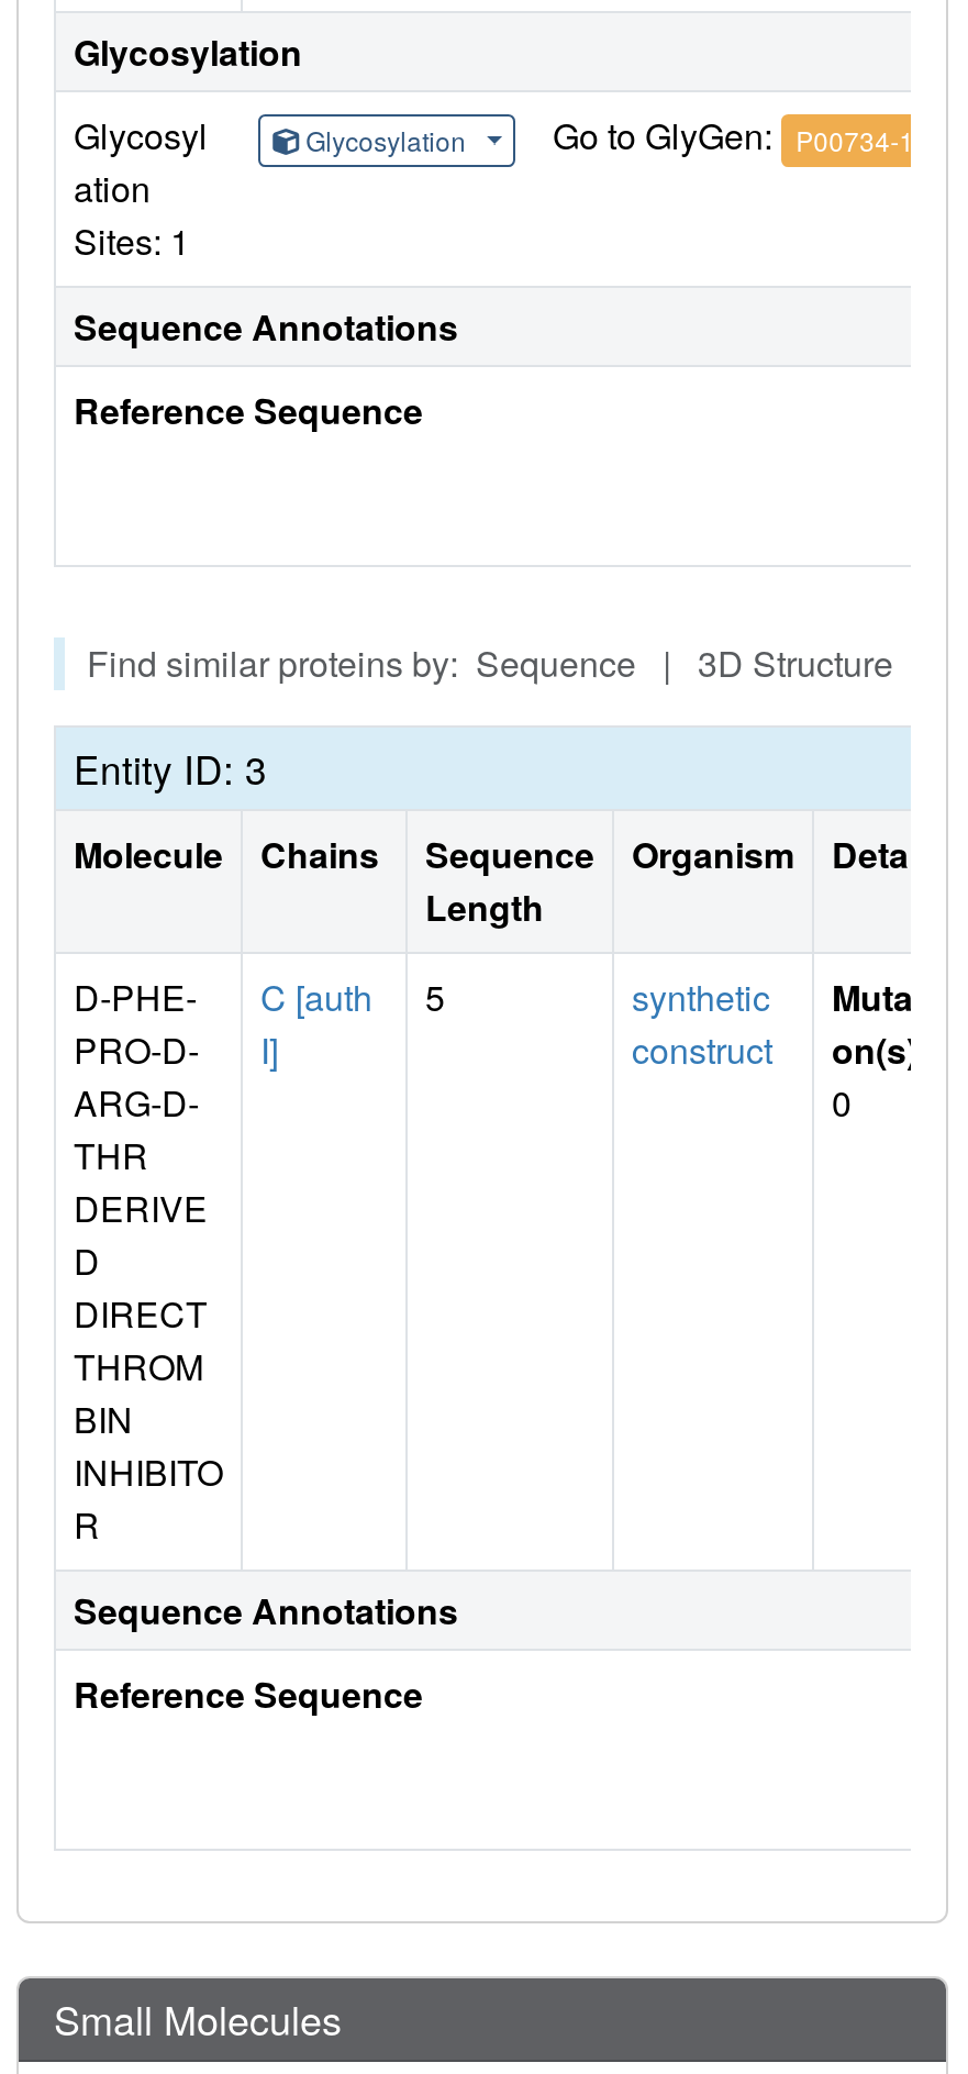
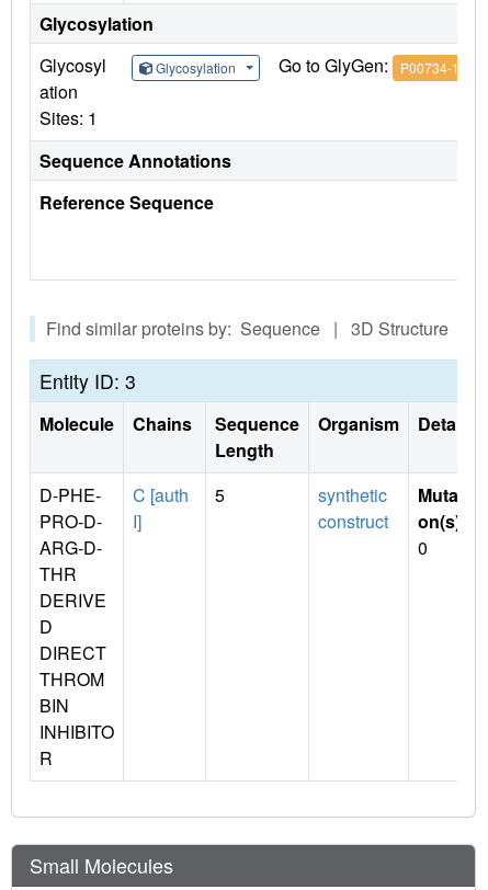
[74,1585,458,1719] Sequence Annotations | Reference Sequence -> none

